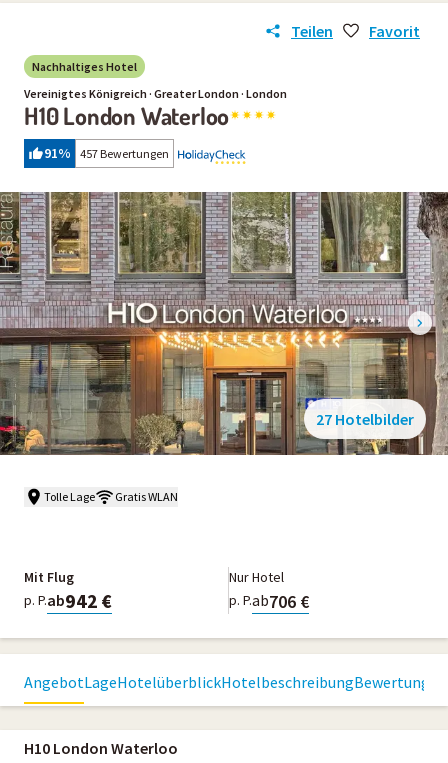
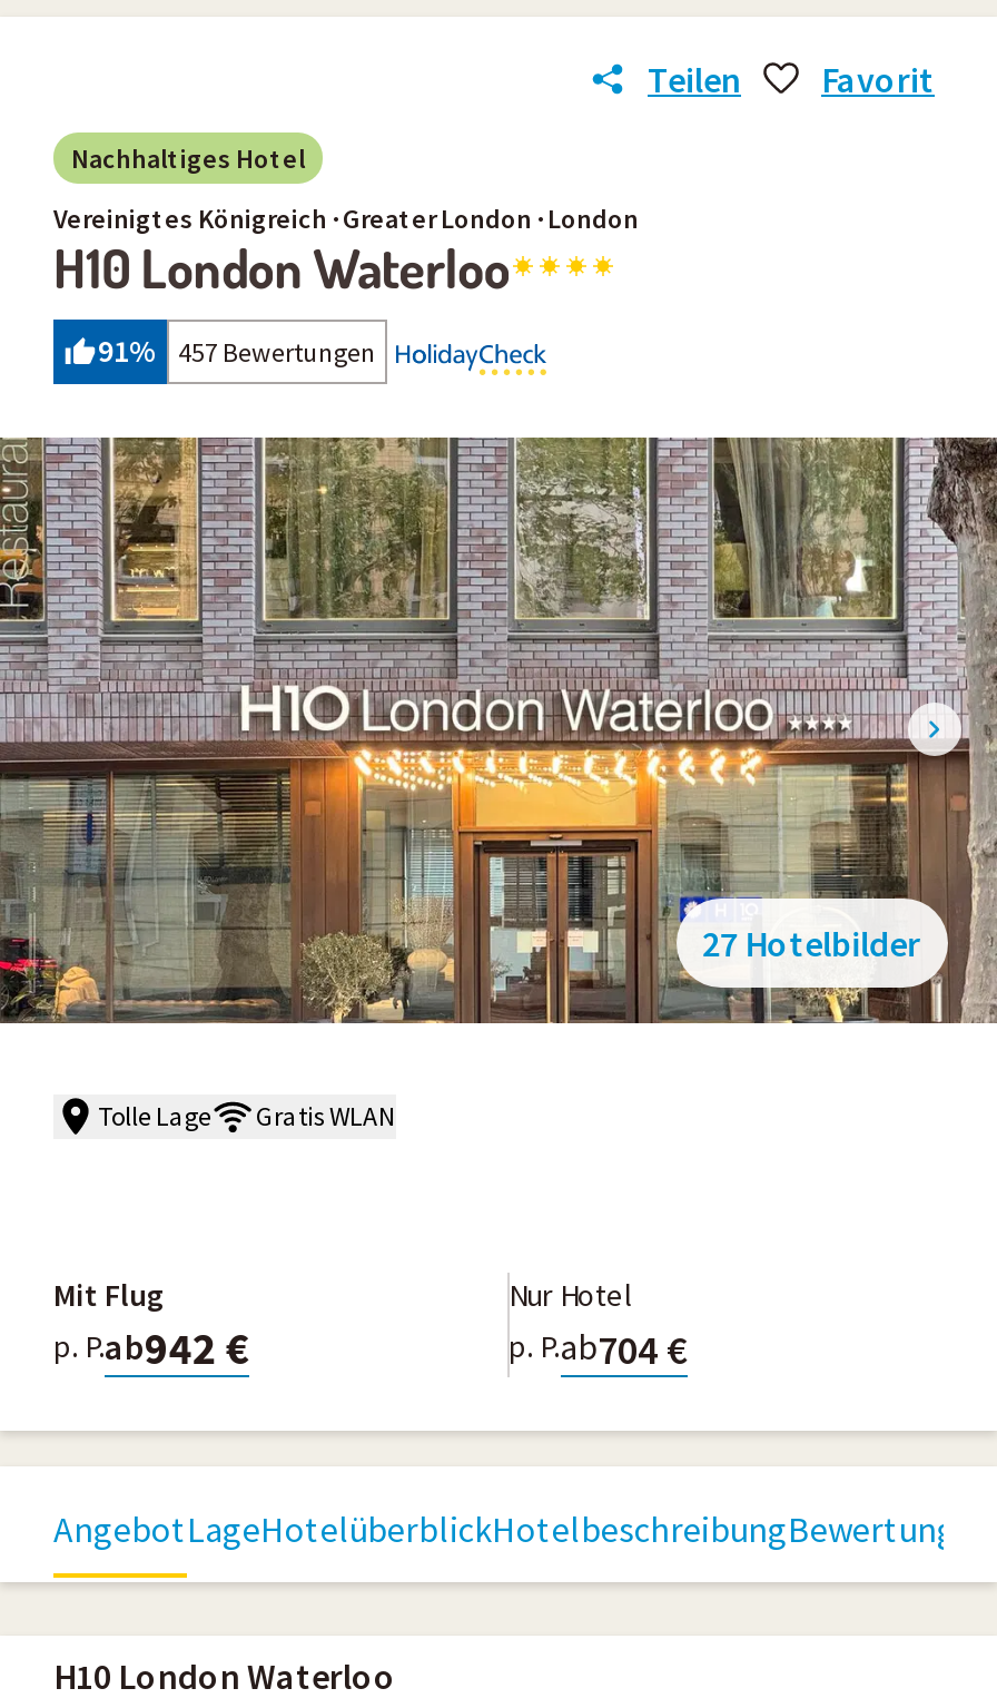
[228,590,308,613] p. P.ab706 € -> [509,1323,687,1375] p. P.ab704 €

